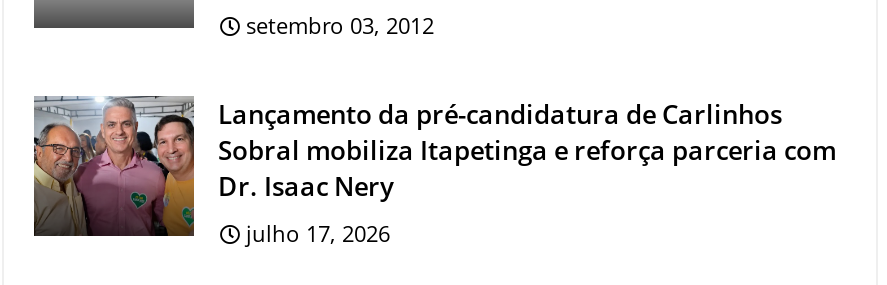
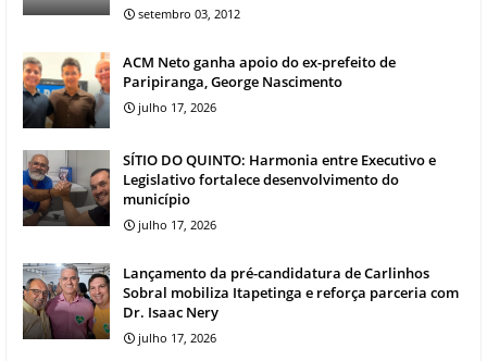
none -> [22,52,436,232] [image] | ACM Neto ganha apoio do ex-prefeito de | Paripiranga, George Nascimento | julho 17, 2026 | SÍTIO DO QUINTO: Harmonia entre Executivo e | Legislativo fortalece desenvolvimento do | município | julho 17, 2026
none -> [22,149,110,225] [image]

